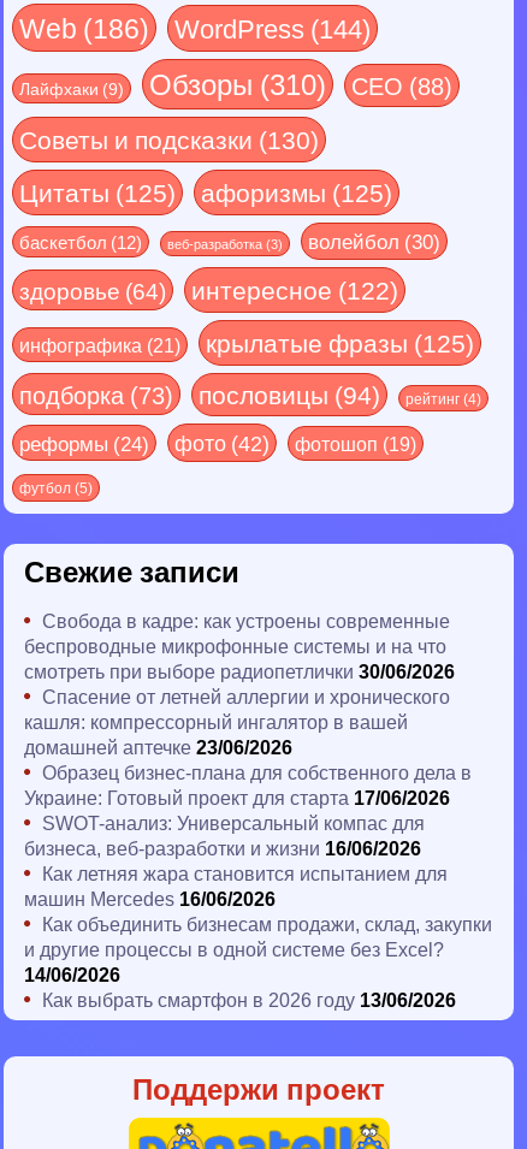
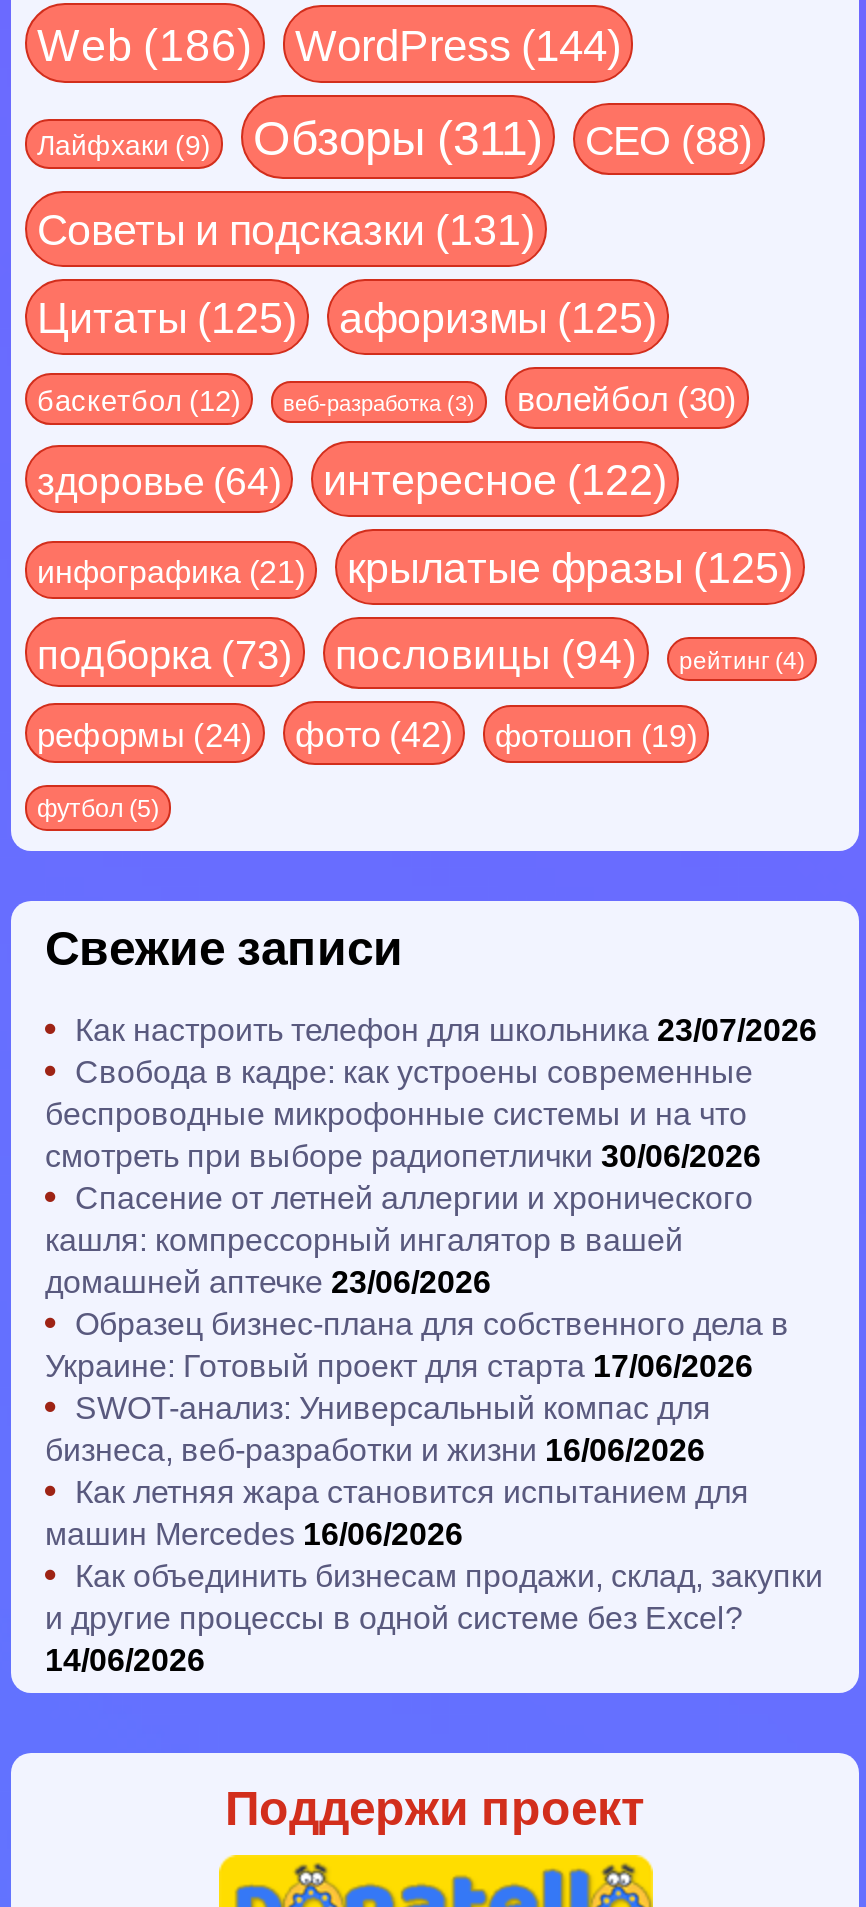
[19,66,452,101] Лайфхаки (9) Обзоры (310) СЕО (88) -> [37,107,753,165] Лайфхаки (9) Обзоры (311) СЕО (88)
[19,123,319,155] Советы и подсказки (130) -> [37,201,535,255] Советы и подсказки (131)
none -> [75,1007,817,1049] Как настроить телефон для школьника 23/07/2026
moved [24,608,492,987] -> [45,1049,823,1679]: Свобода в кадре: как устроены современные | беспроводные микрофонные системы и на что | смотреть при выборе радиопетлички 30/06/2026 | ... | и другие процессы в одной системе без Excel? | 14/06/2026
[42,987,456,1012] Как выбрать смартфон в 2026 году 13/06/2026 -> none

